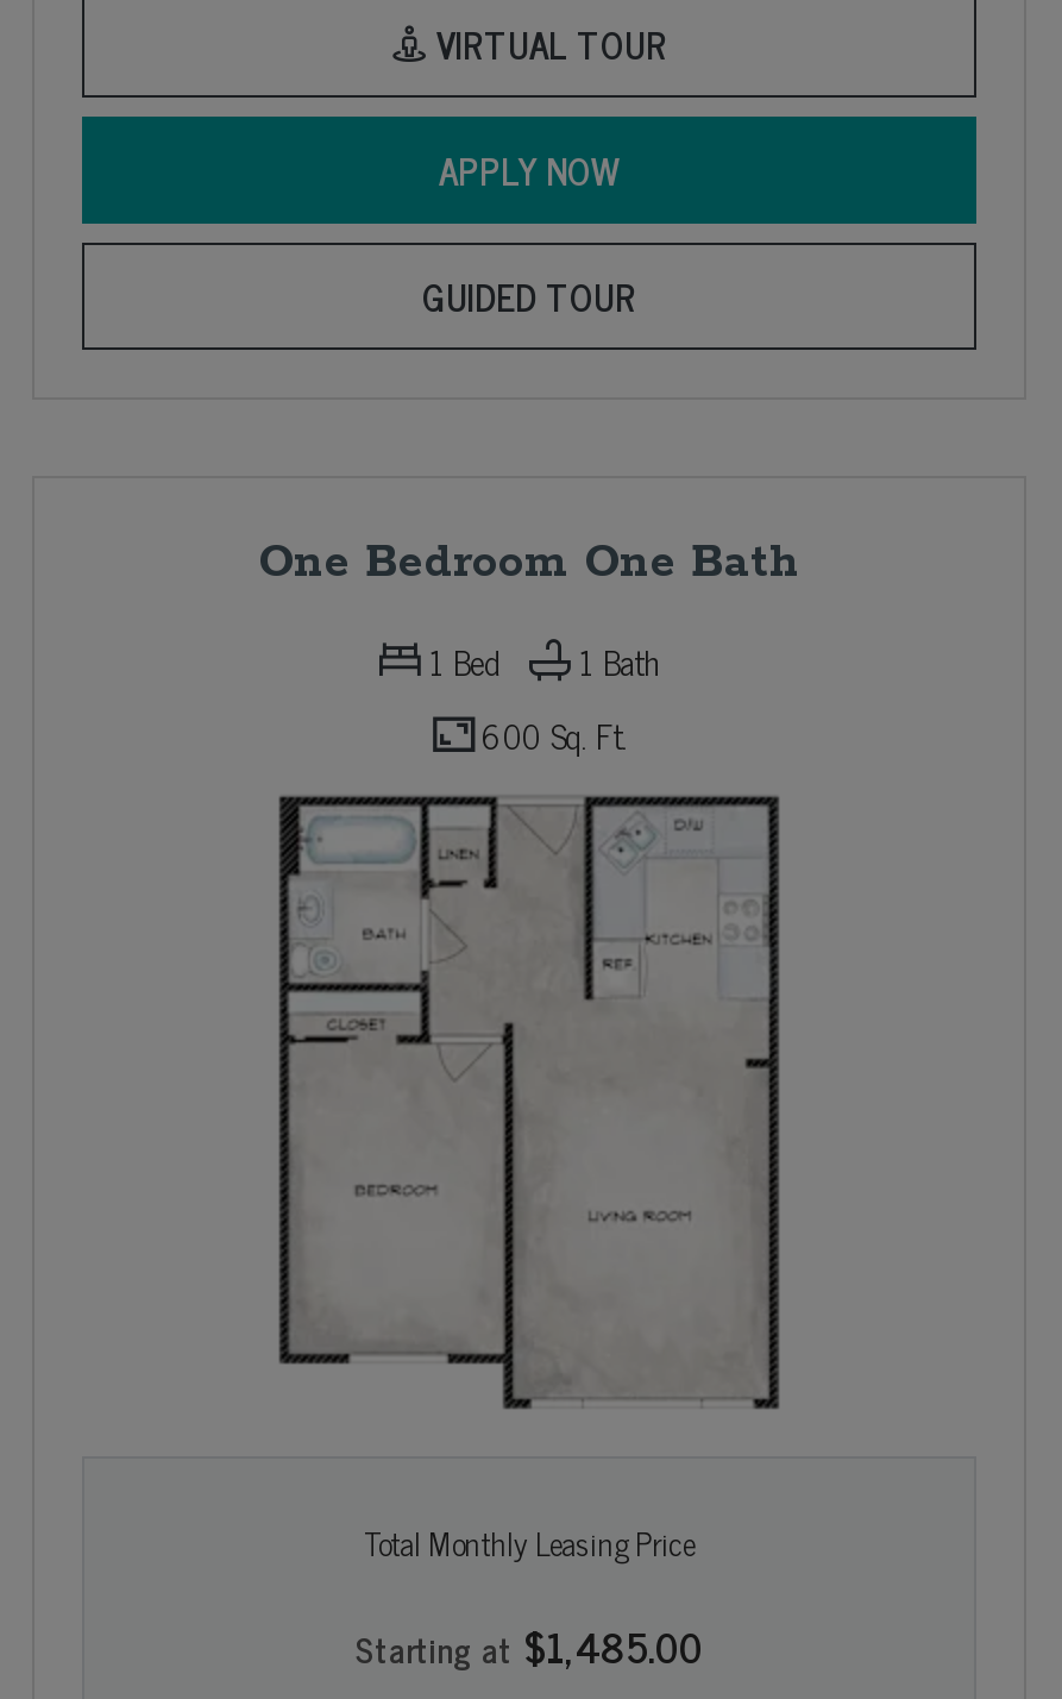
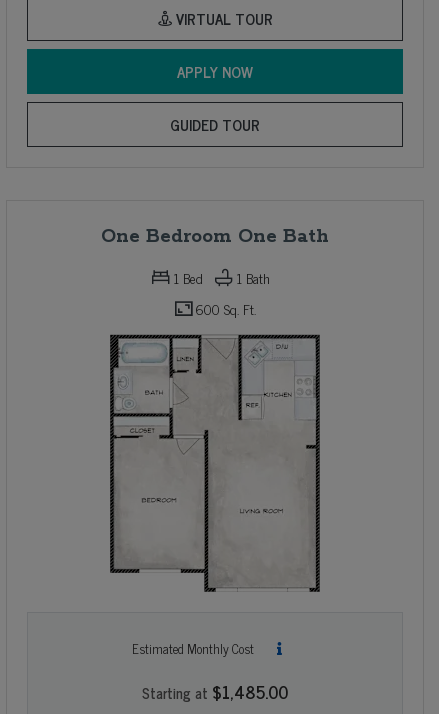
[364,1518,695,1568] Total Monthly Leasing Price -> [132,638,257,659] Estimated Monthly Cost

